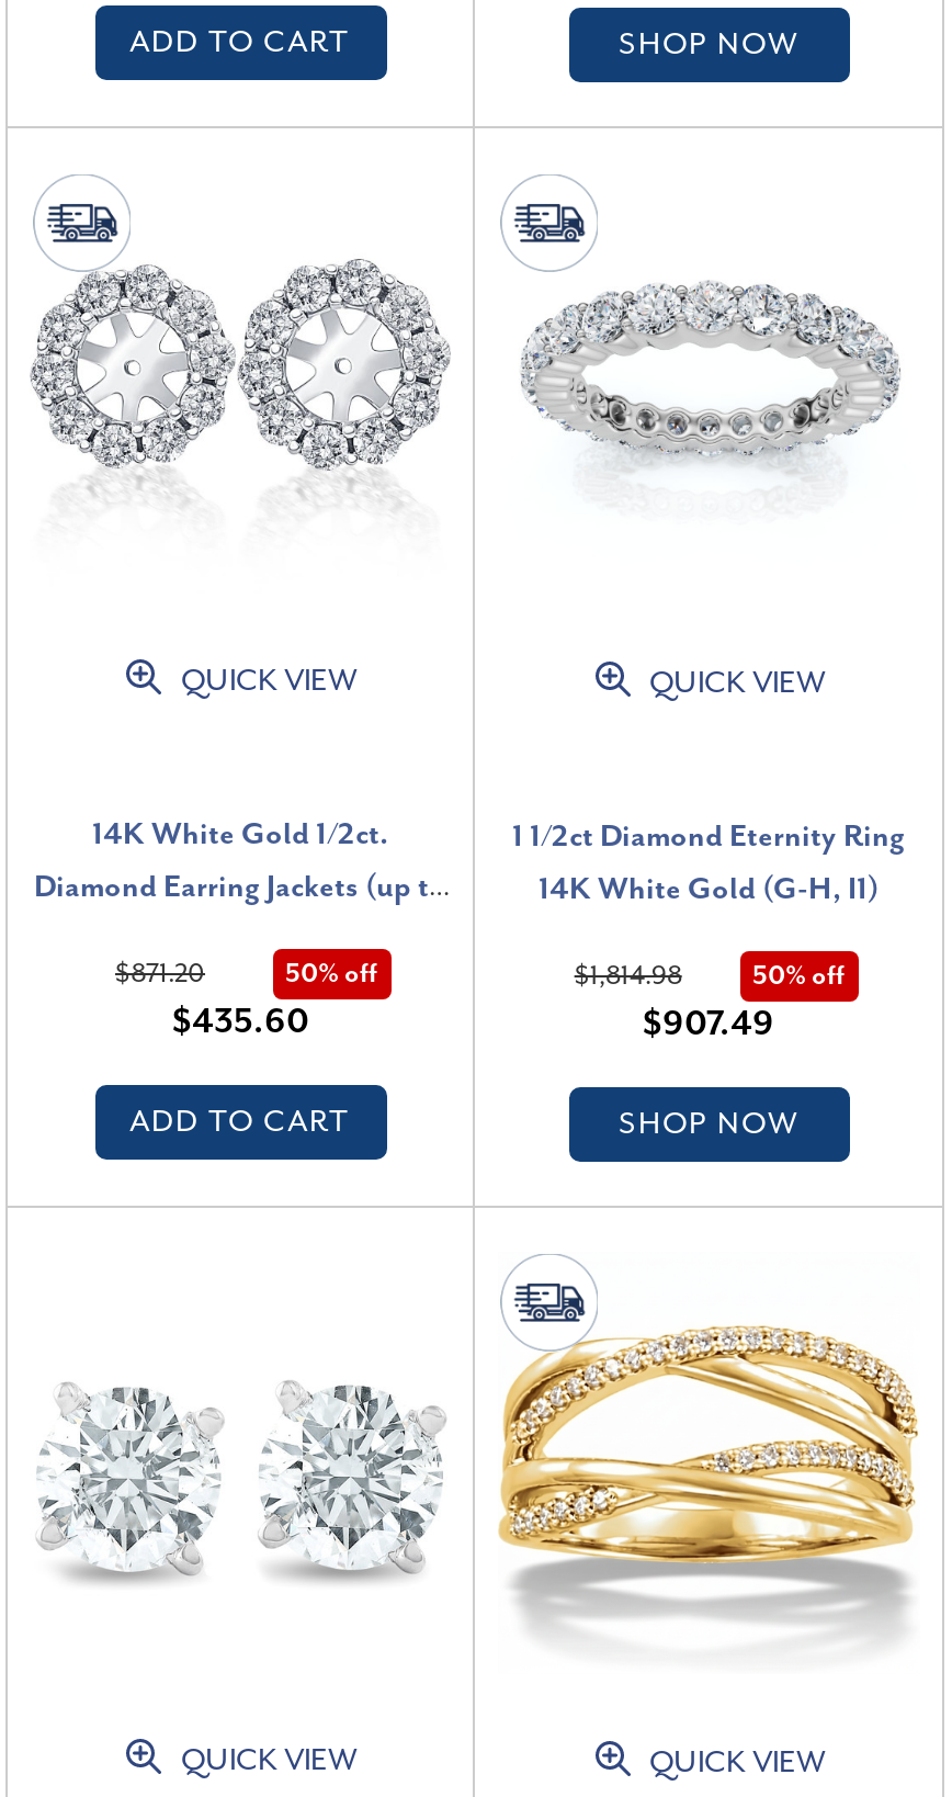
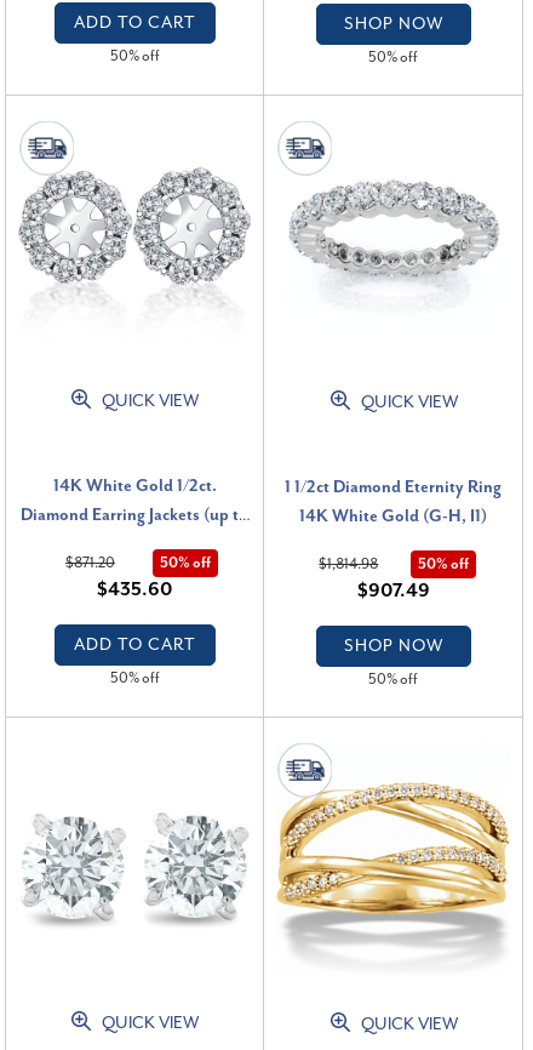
none -> [110,47,159,65] 50% off
none -> [368,48,418,66] 50% off
none -> [110,669,159,687] 50% off
none -> [368,670,418,688] 50% off

